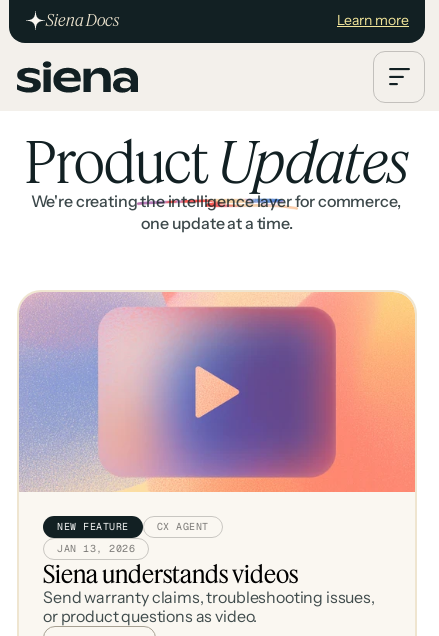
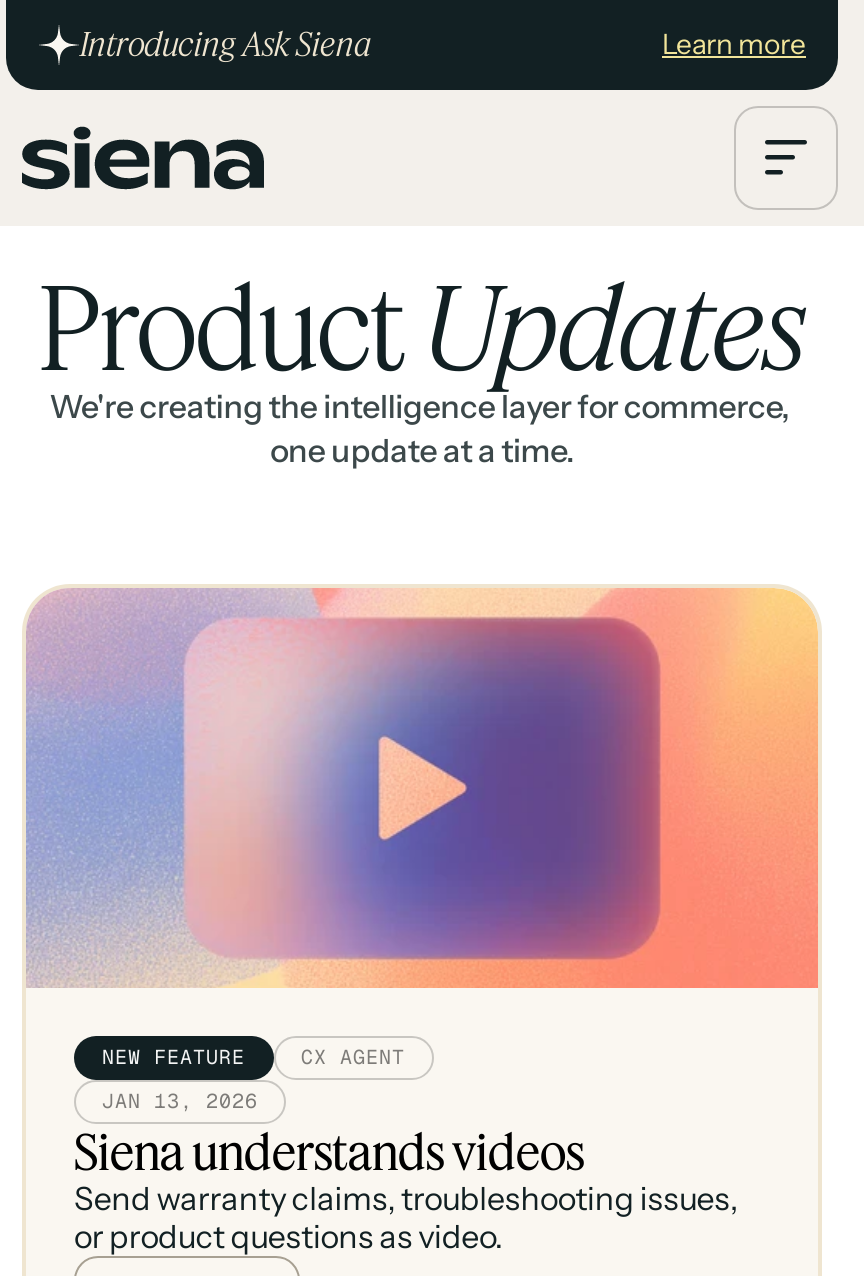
[46,10,119,30] Siena Docs -> [80,24,370,64] Introducing Ask Siena

